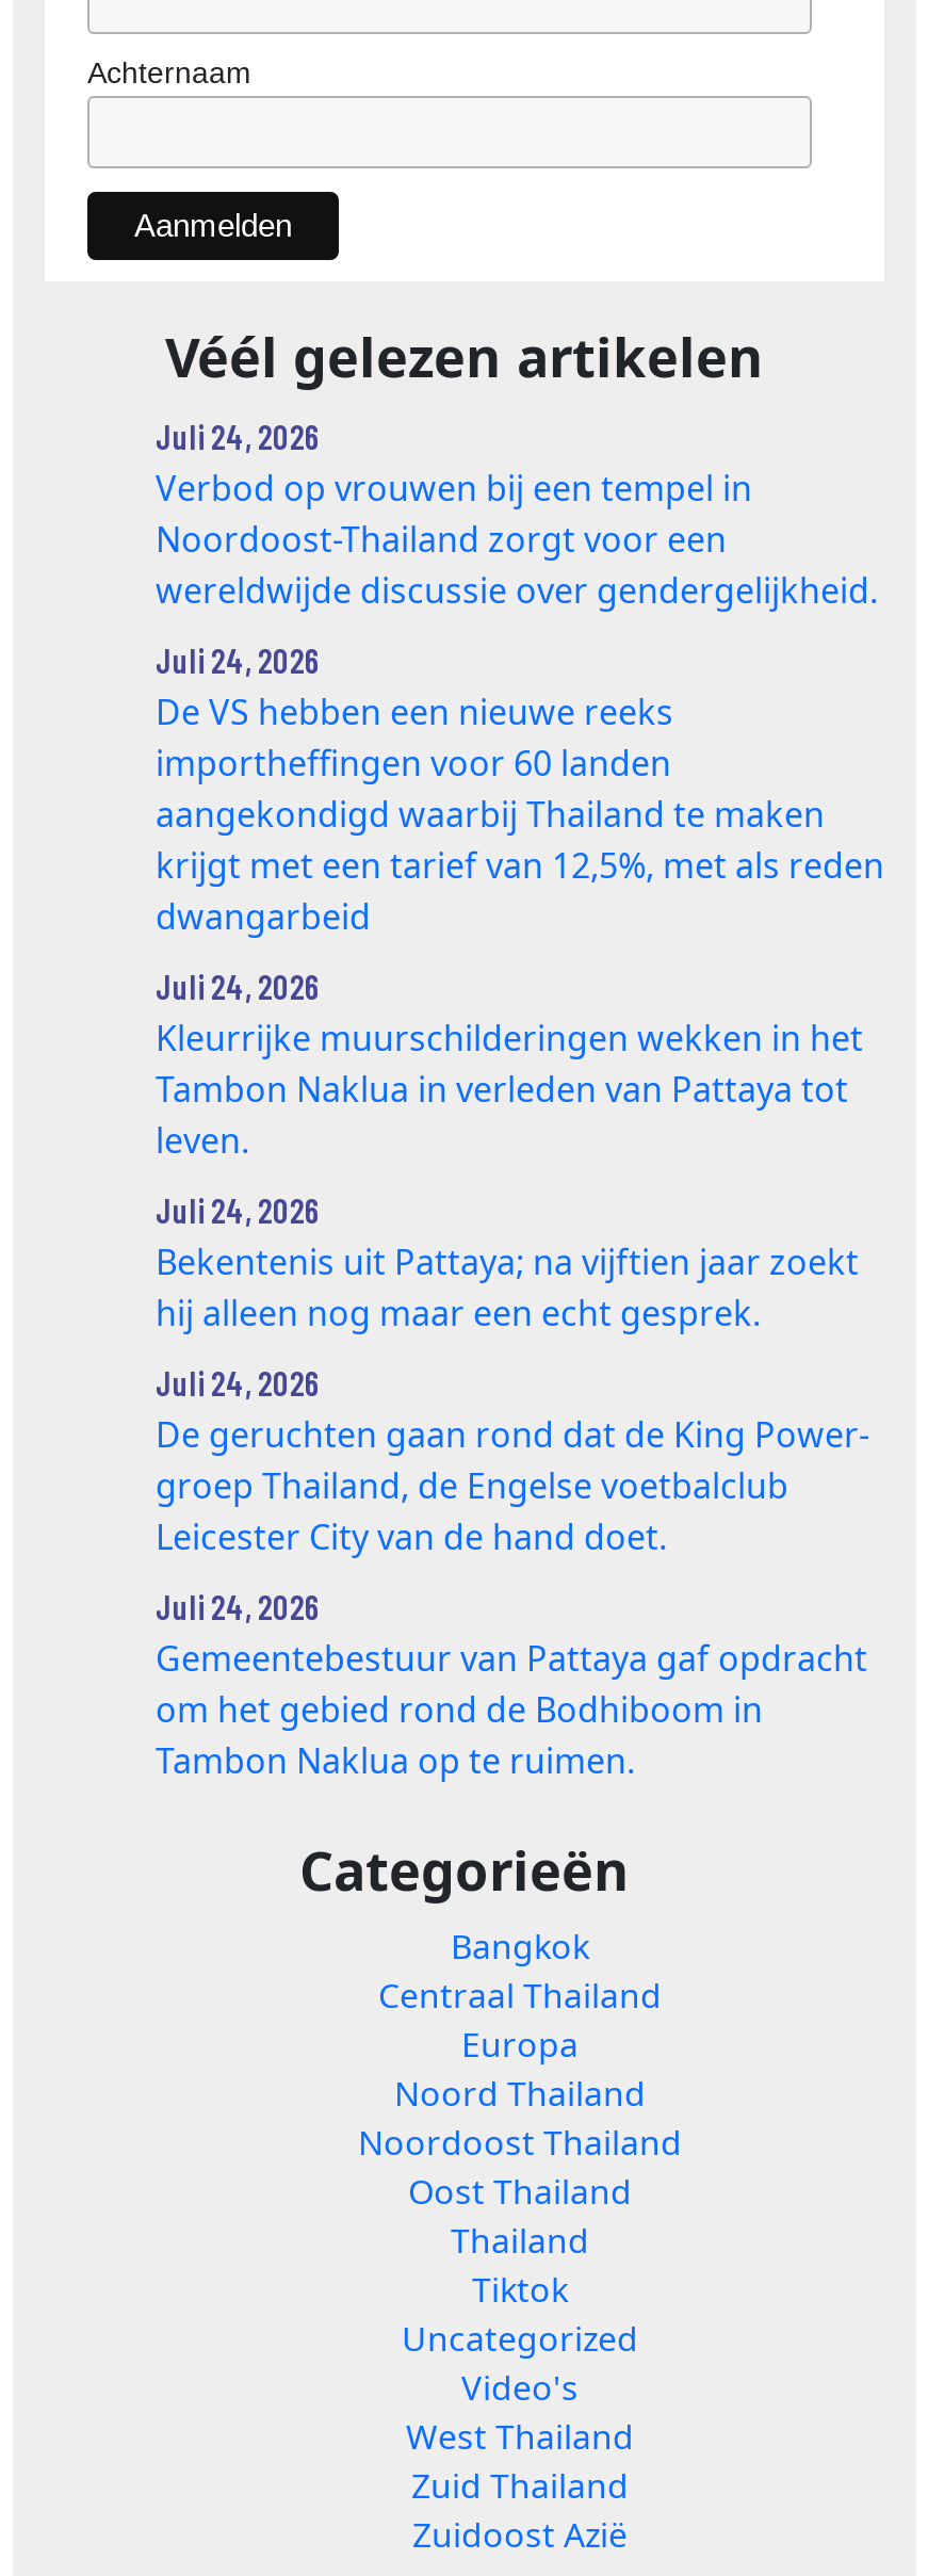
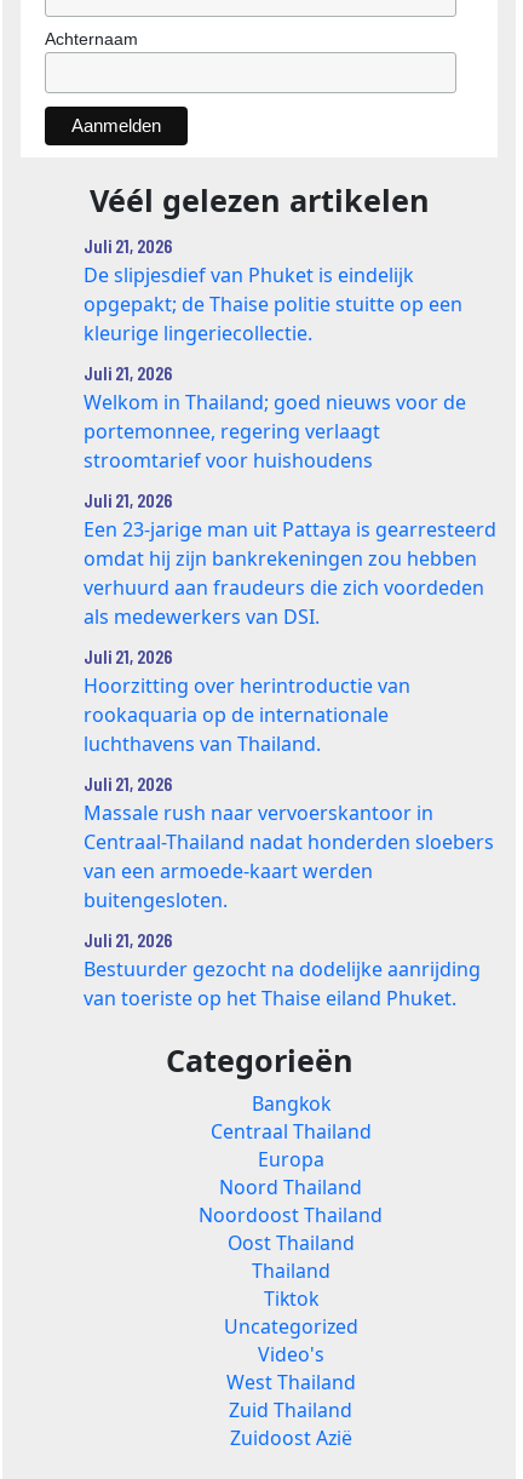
[156,416,878,614] Juli 24, 2026 | Verbod op vrouwen bij een tempel in | Noordoost-Thailand zorgt voor een | wereldwijde discussie over gendergelijkheid. -> [84,234,462,346] Juli 21, 2026 | De slipjesdief van Phuket is eindelijk | opgepakt; de Thaise politie stuitte op een | kleurige lingeriecollectie.
[156,639,884,940] Juli 24, 2026 | De VS hebben een nieuwe reeks | importheffingen voor 60 landen | aangekondigd waarbij Thailand te maken | krijgt met een tarief van 12,5%, met als reden | dwangarbeid -> [84,361,466,474] Juli 21, 2026 | Welkom in Thailand; goed nieuws voor de | portemonnee, regering verlaagt | stroomtarief voor huishoudens
[156,966,863,1164] Juli 24, 2026 | Kleurrijke muurschilderingen wekken in het | Tambon Naklua in verleden van Pattaya tot | leven. -> [84,488,496,630] Juli 21, 2026 | Een 23-jarige man uit Pattaya is gearresteerd | omdat hij zijn bankrekeningen zou hebben | verhuurd aan fraudeurs die zich voordeden | als medewerkers van DSI.
[156,1189,859,1336] Juli 24, 2026 | Bekentenis uit Pattaya; na vijftien jaar zoekt | hij alleen nog maar een echt gesprek. -> [84,644,410,757] Juli 21, 2026 | Hoorzitting over herintroductie van | rookaquaria op de internationale | luchthavens van Thailand.
[156,1362,869,1560] Juli 24, 2026 | De geruchten gaan rond dat de King Power- | groep Thailand, de Engelse voetbalclub | Leicester City van de hand doet. -> [84,772,494,913] Juli 21, 2026 | Massale rush naar vervoerskantoor in | Centraal-Thailand nadat honderden sloebers | van een armoede-kaart werden | buitengesloten.
[156,1586,867,1784] Juli 24, 2026 | Gemeentebestuur van Pattaya gaf opdracht | om het gebied rond de Bodhiboom in | Tambon Naklua op te ruimen. -> [84,928,481,1011] Juli 21, 2026 | Bestuurder gezocht na dodelijke aanrijding | van toeriste op het Thaise eiland Phuket.

